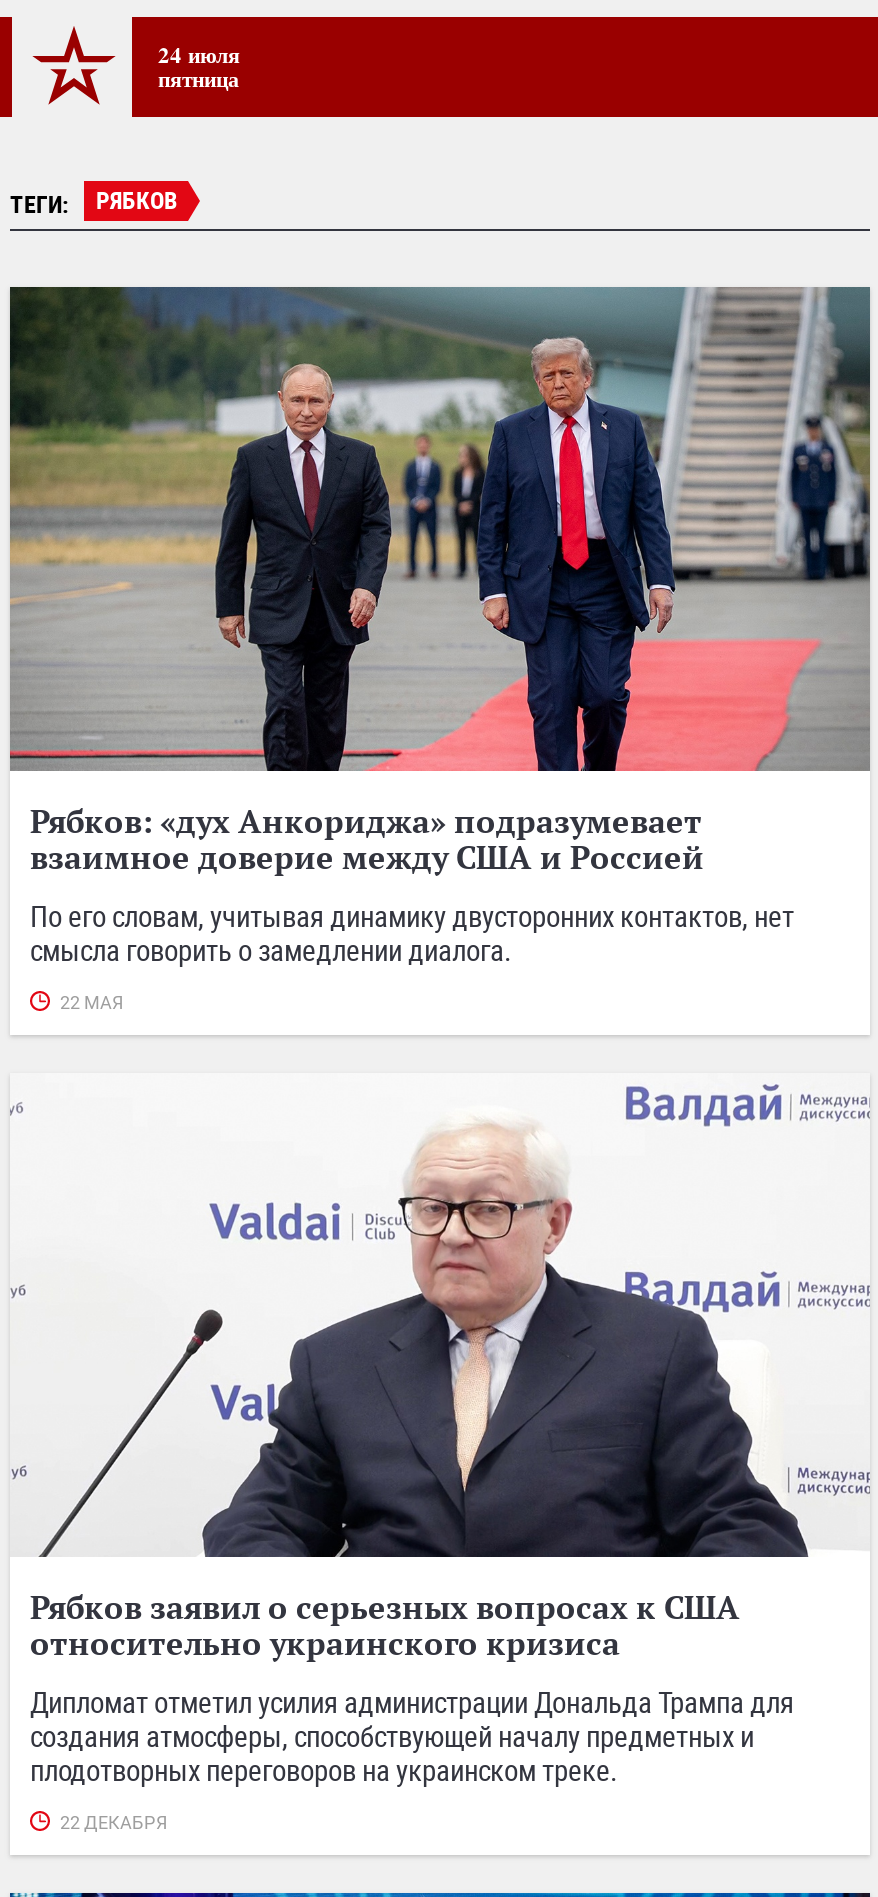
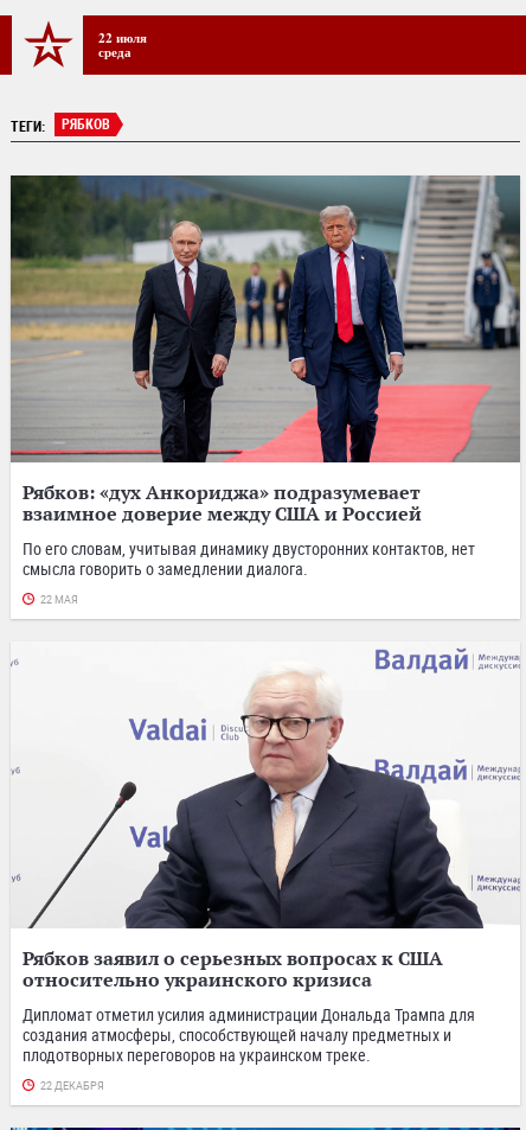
[158,37,240,95] 24 июля | пятница -> [98,27,147,62] 22 июля | среда

